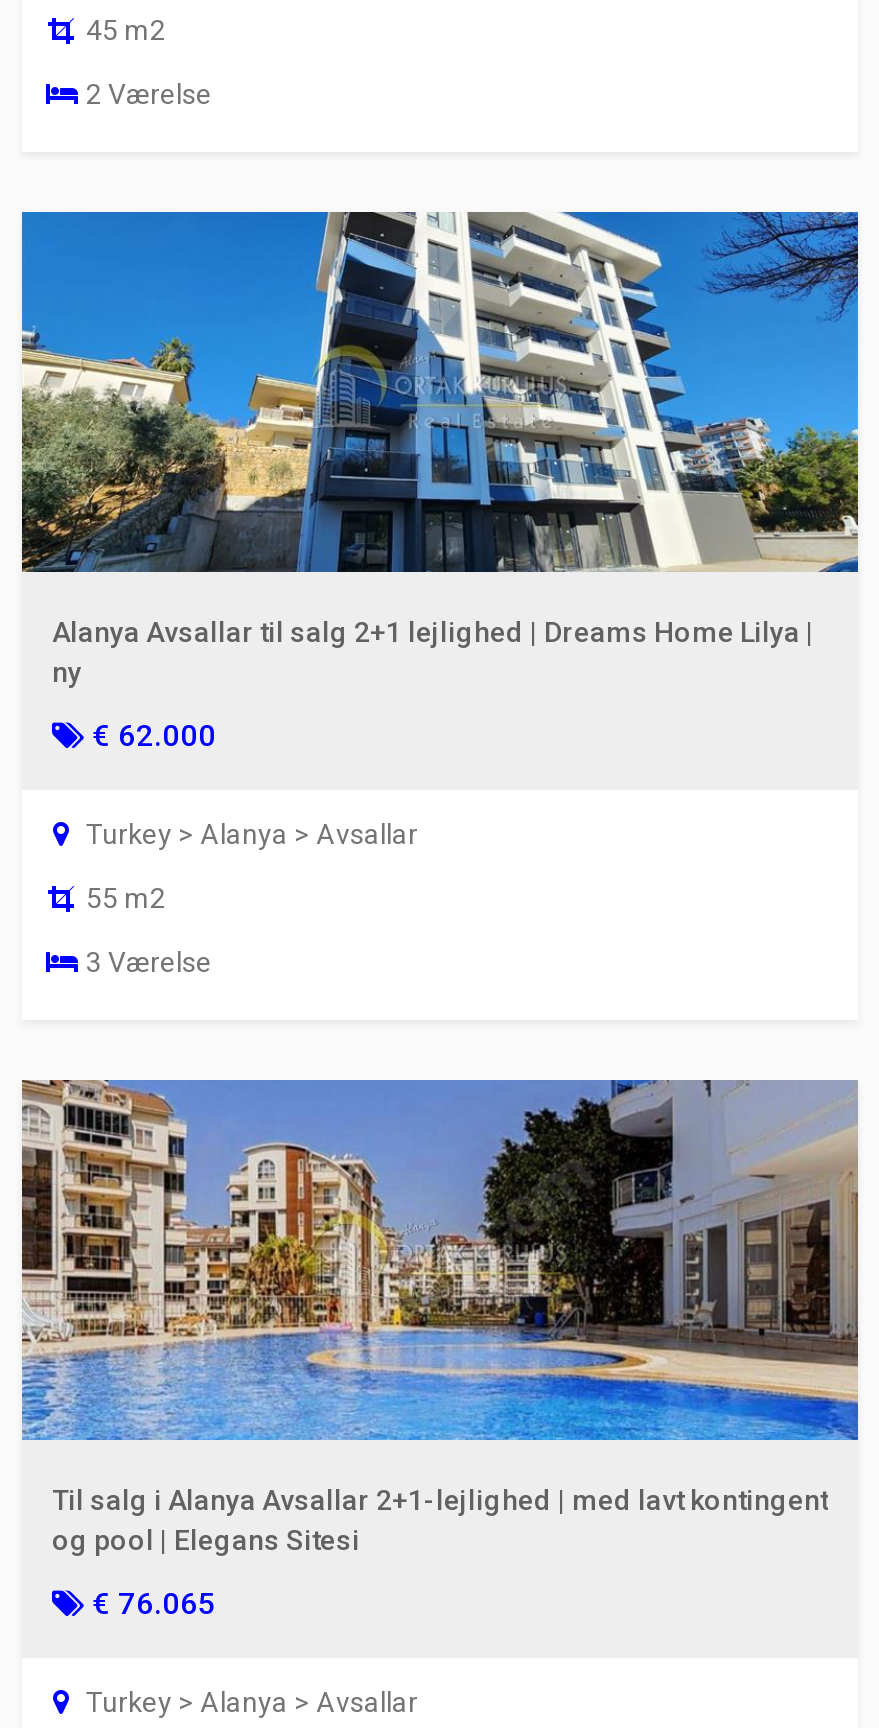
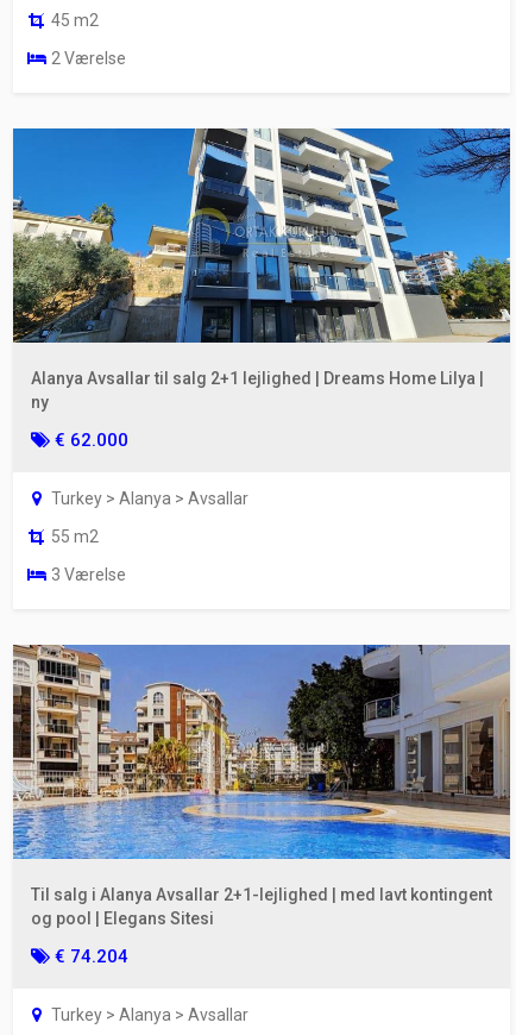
[84,1586,216,1622] € 76.065 -> [50,946,128,967] € 74.204

